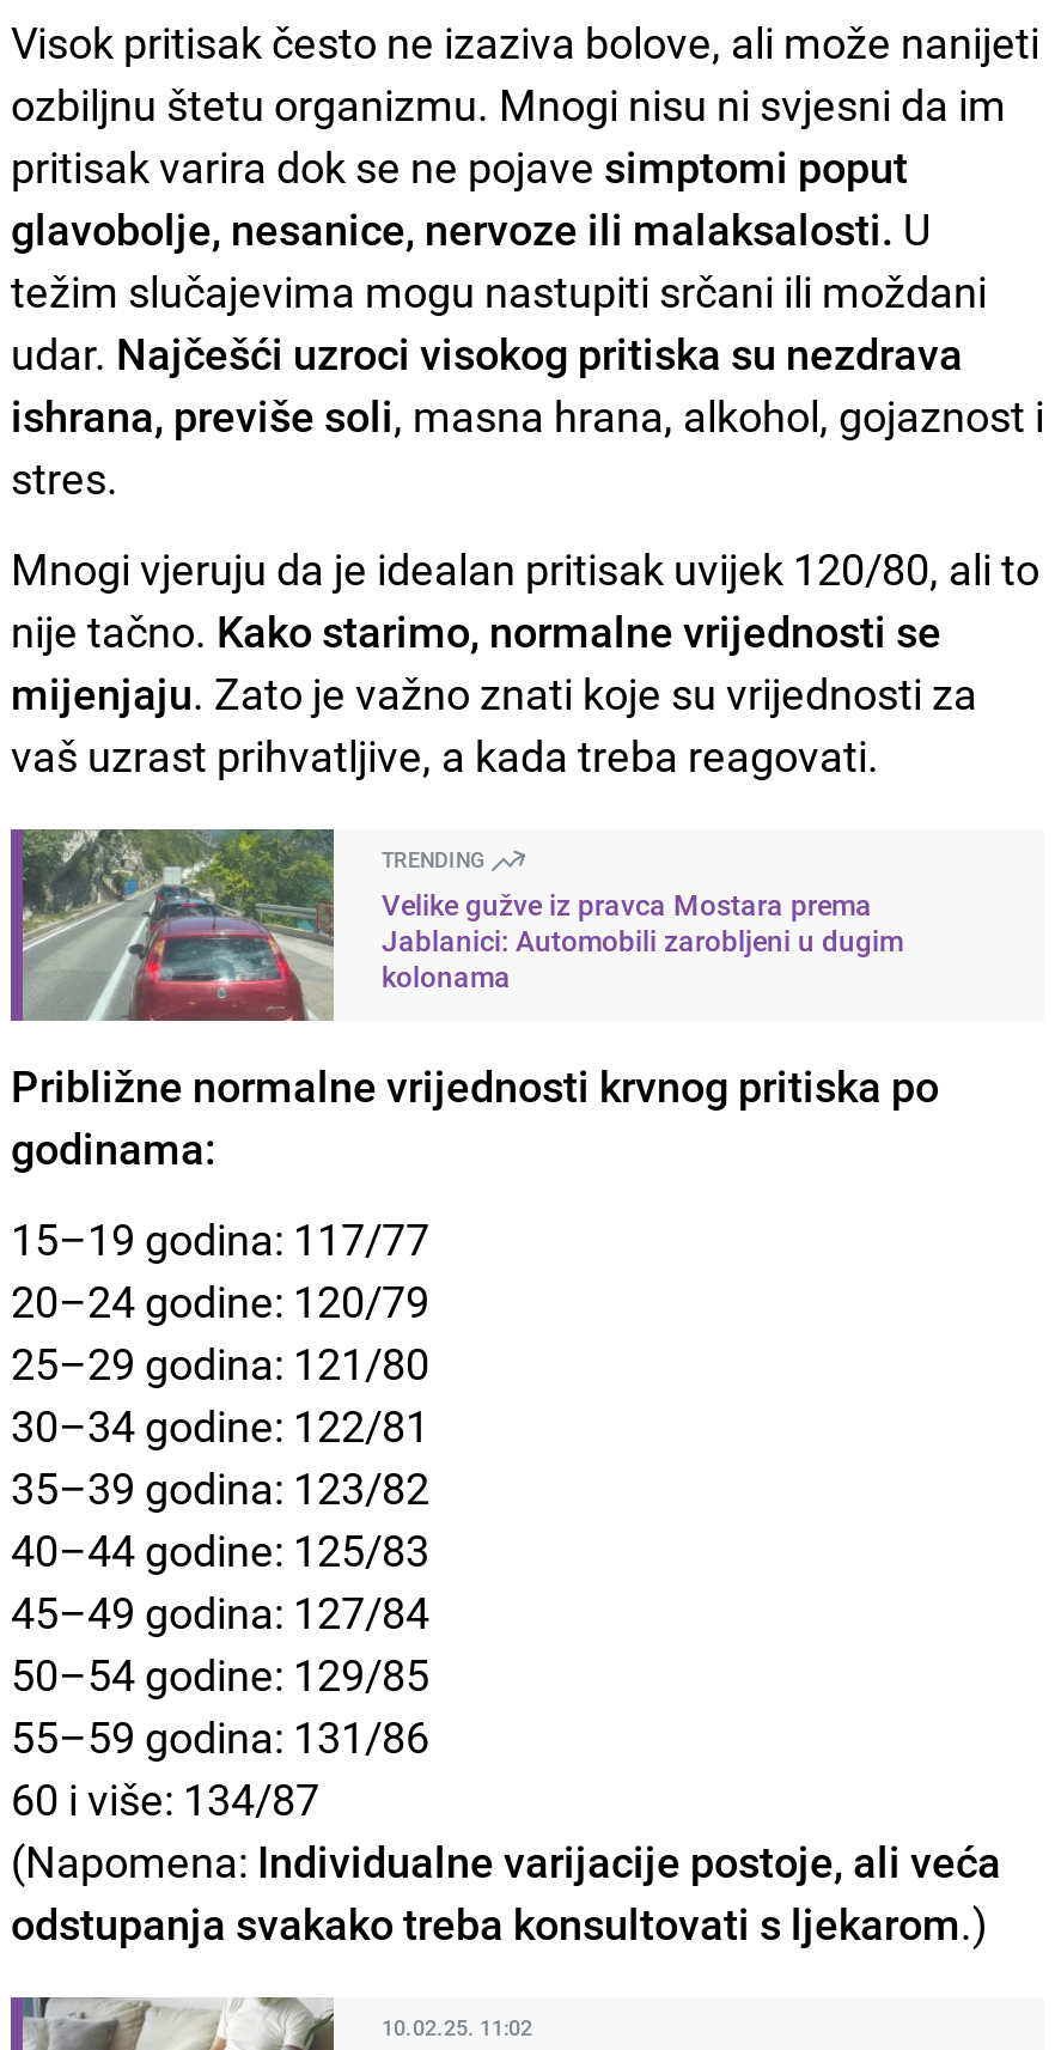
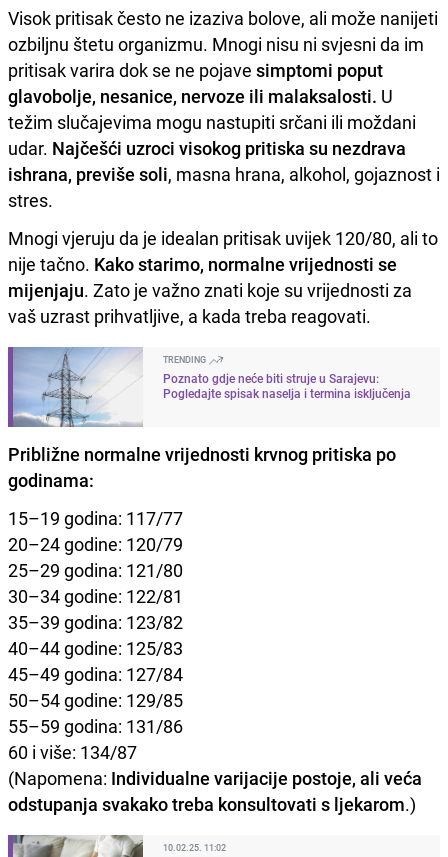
[20,827,903,1023] [image] | Velike gužve iz pravca Mostara prema | Jablanici: Automobili zarobljeni u dugim | kolonama -> [12,346,411,428] [image] | Poznato gdje neće biti struje u Sarajevu: | Pogledajte spisak naselja i termina isključenja

